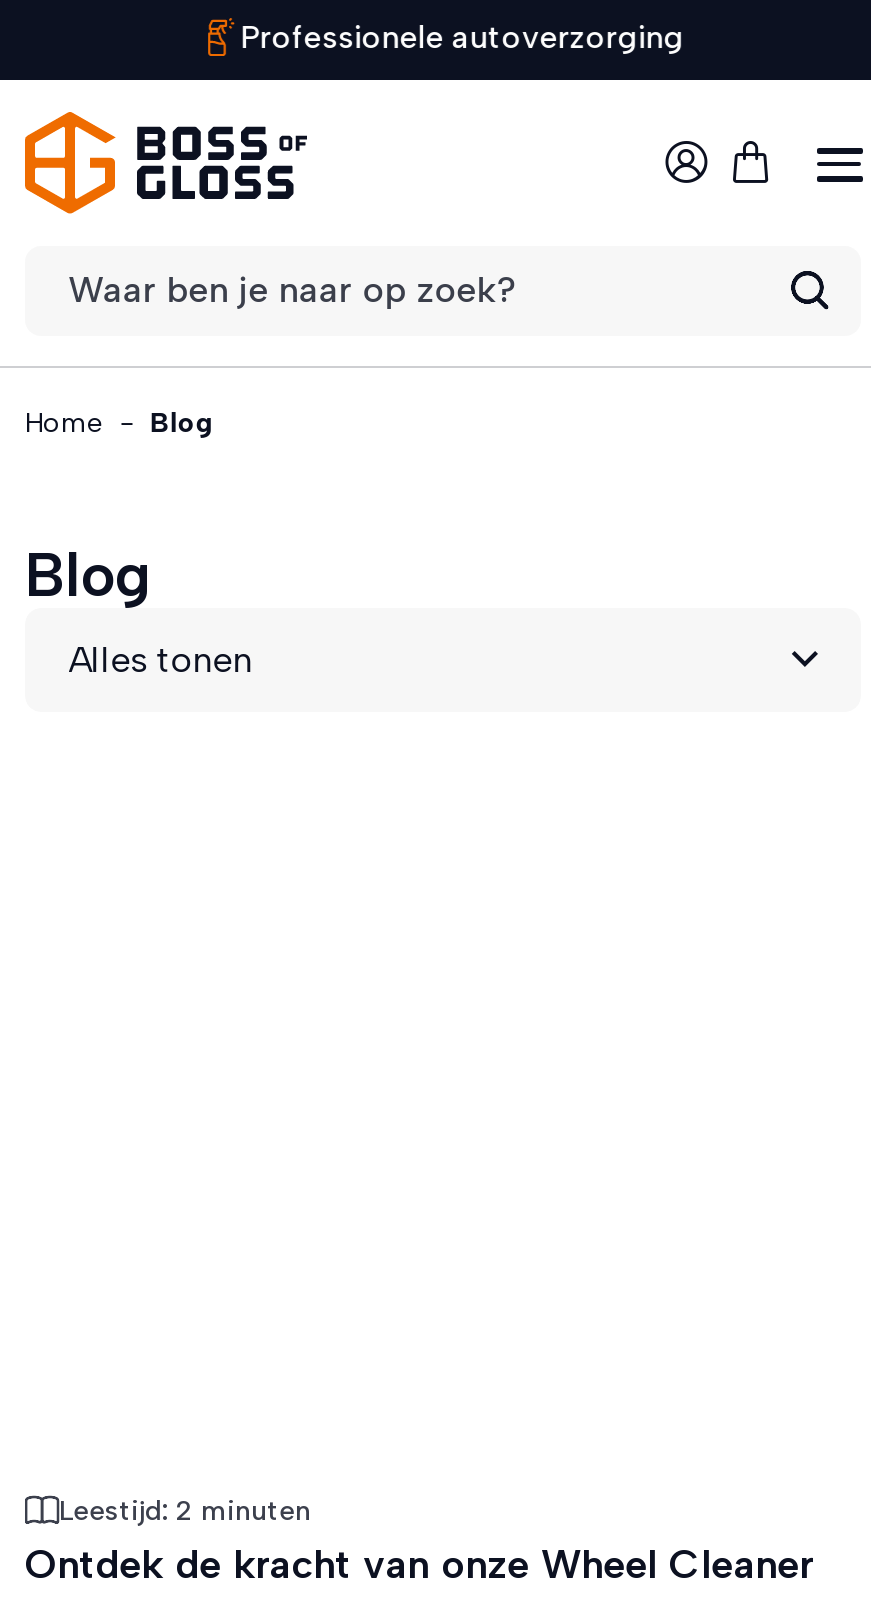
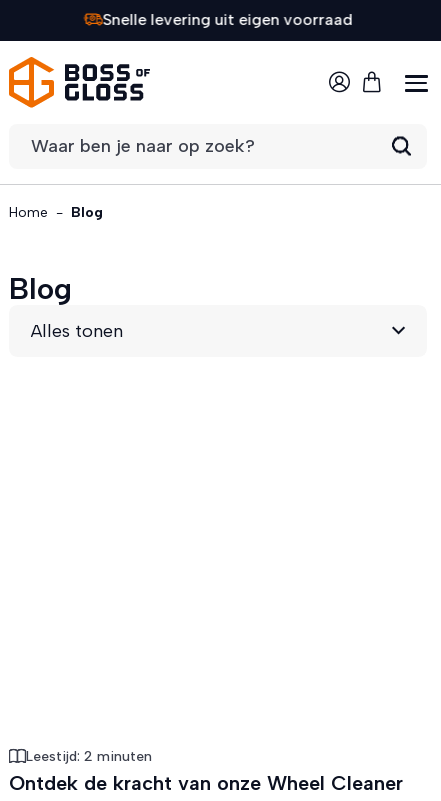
[240,18,684,56] Professionele autoverzorging -> [102,10,352,29] Snelle levering uit eigen voorraad

